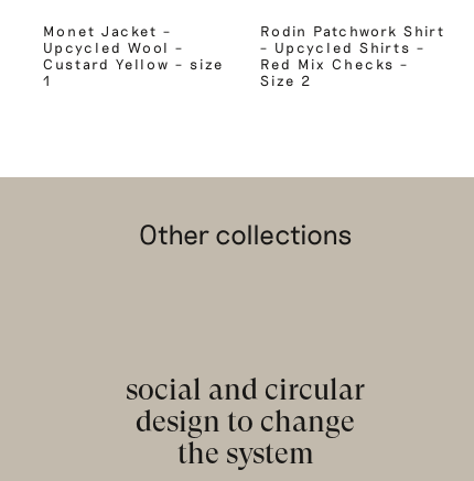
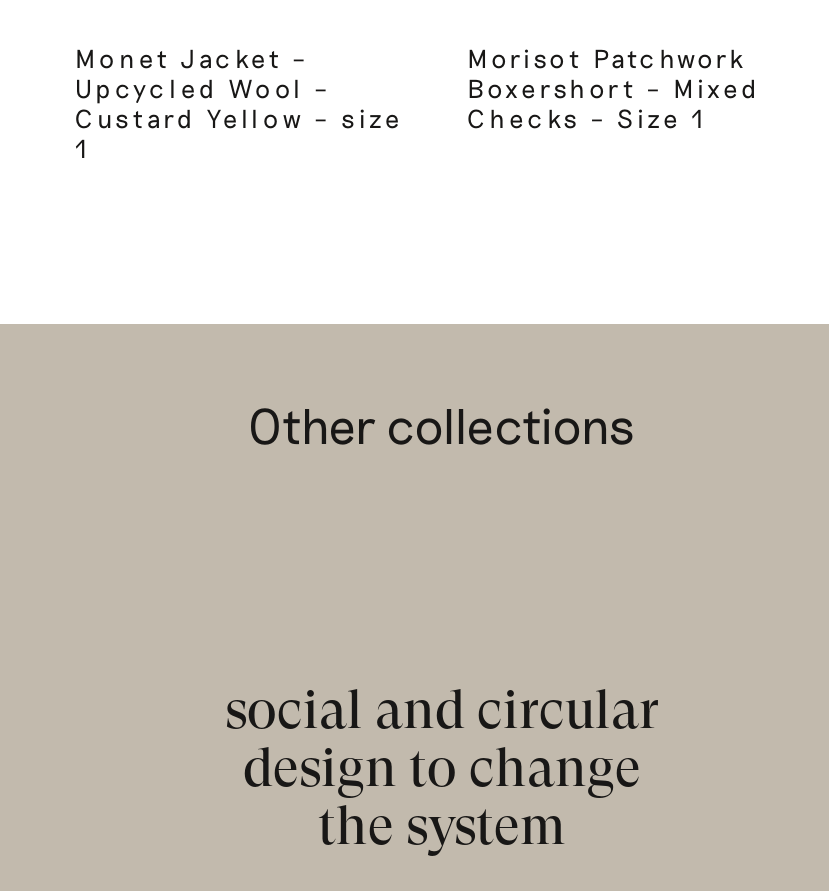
[260,22,445,89] Rodin Patchwork Shirt | – Upcycled Shirts – | Red Mix Checks – | Size 2 -> [467,42,761,134] Morisot Patchwork | Boxershort – Mixed | Checks – Size 1

